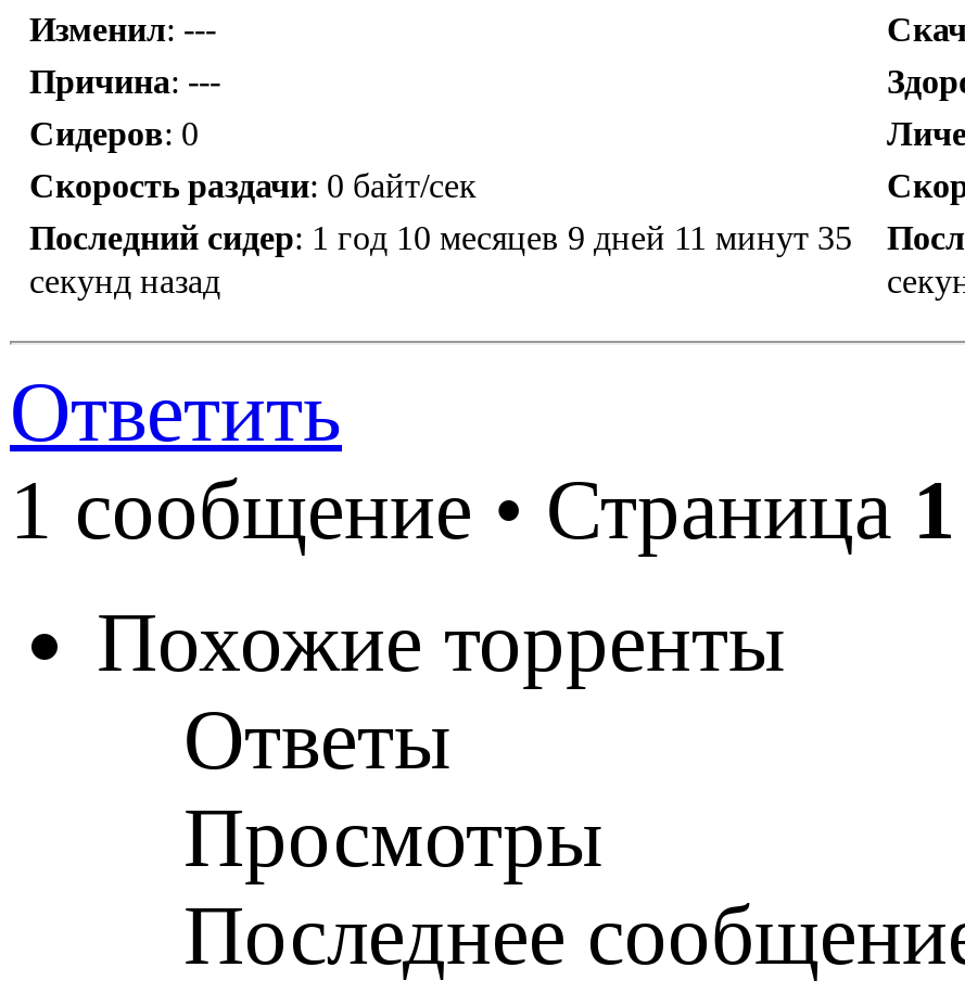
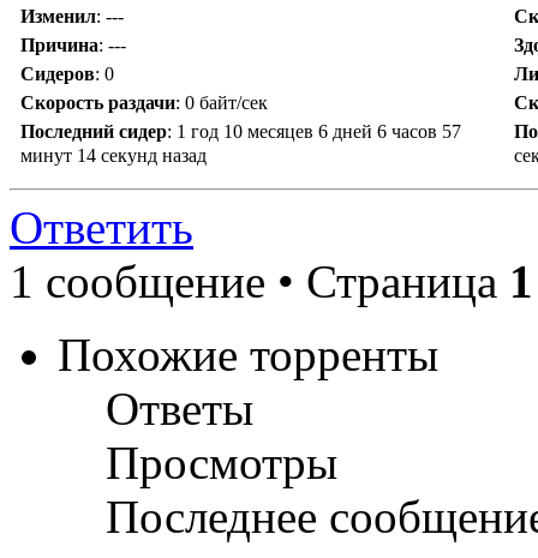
[29,220,852,300] Последний сидер: 1 год 10 месяцев 9 дней 11 минут 35 | секунд назад -> [20,122,461,166] Последний сидер: 1 год 10 месяцев 6 дней 6 часов 57 | минут 14 секунд назад

